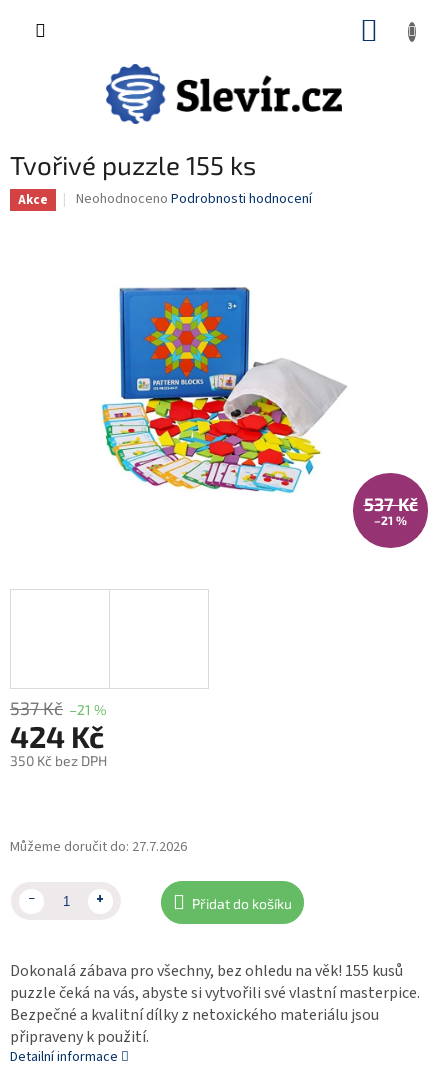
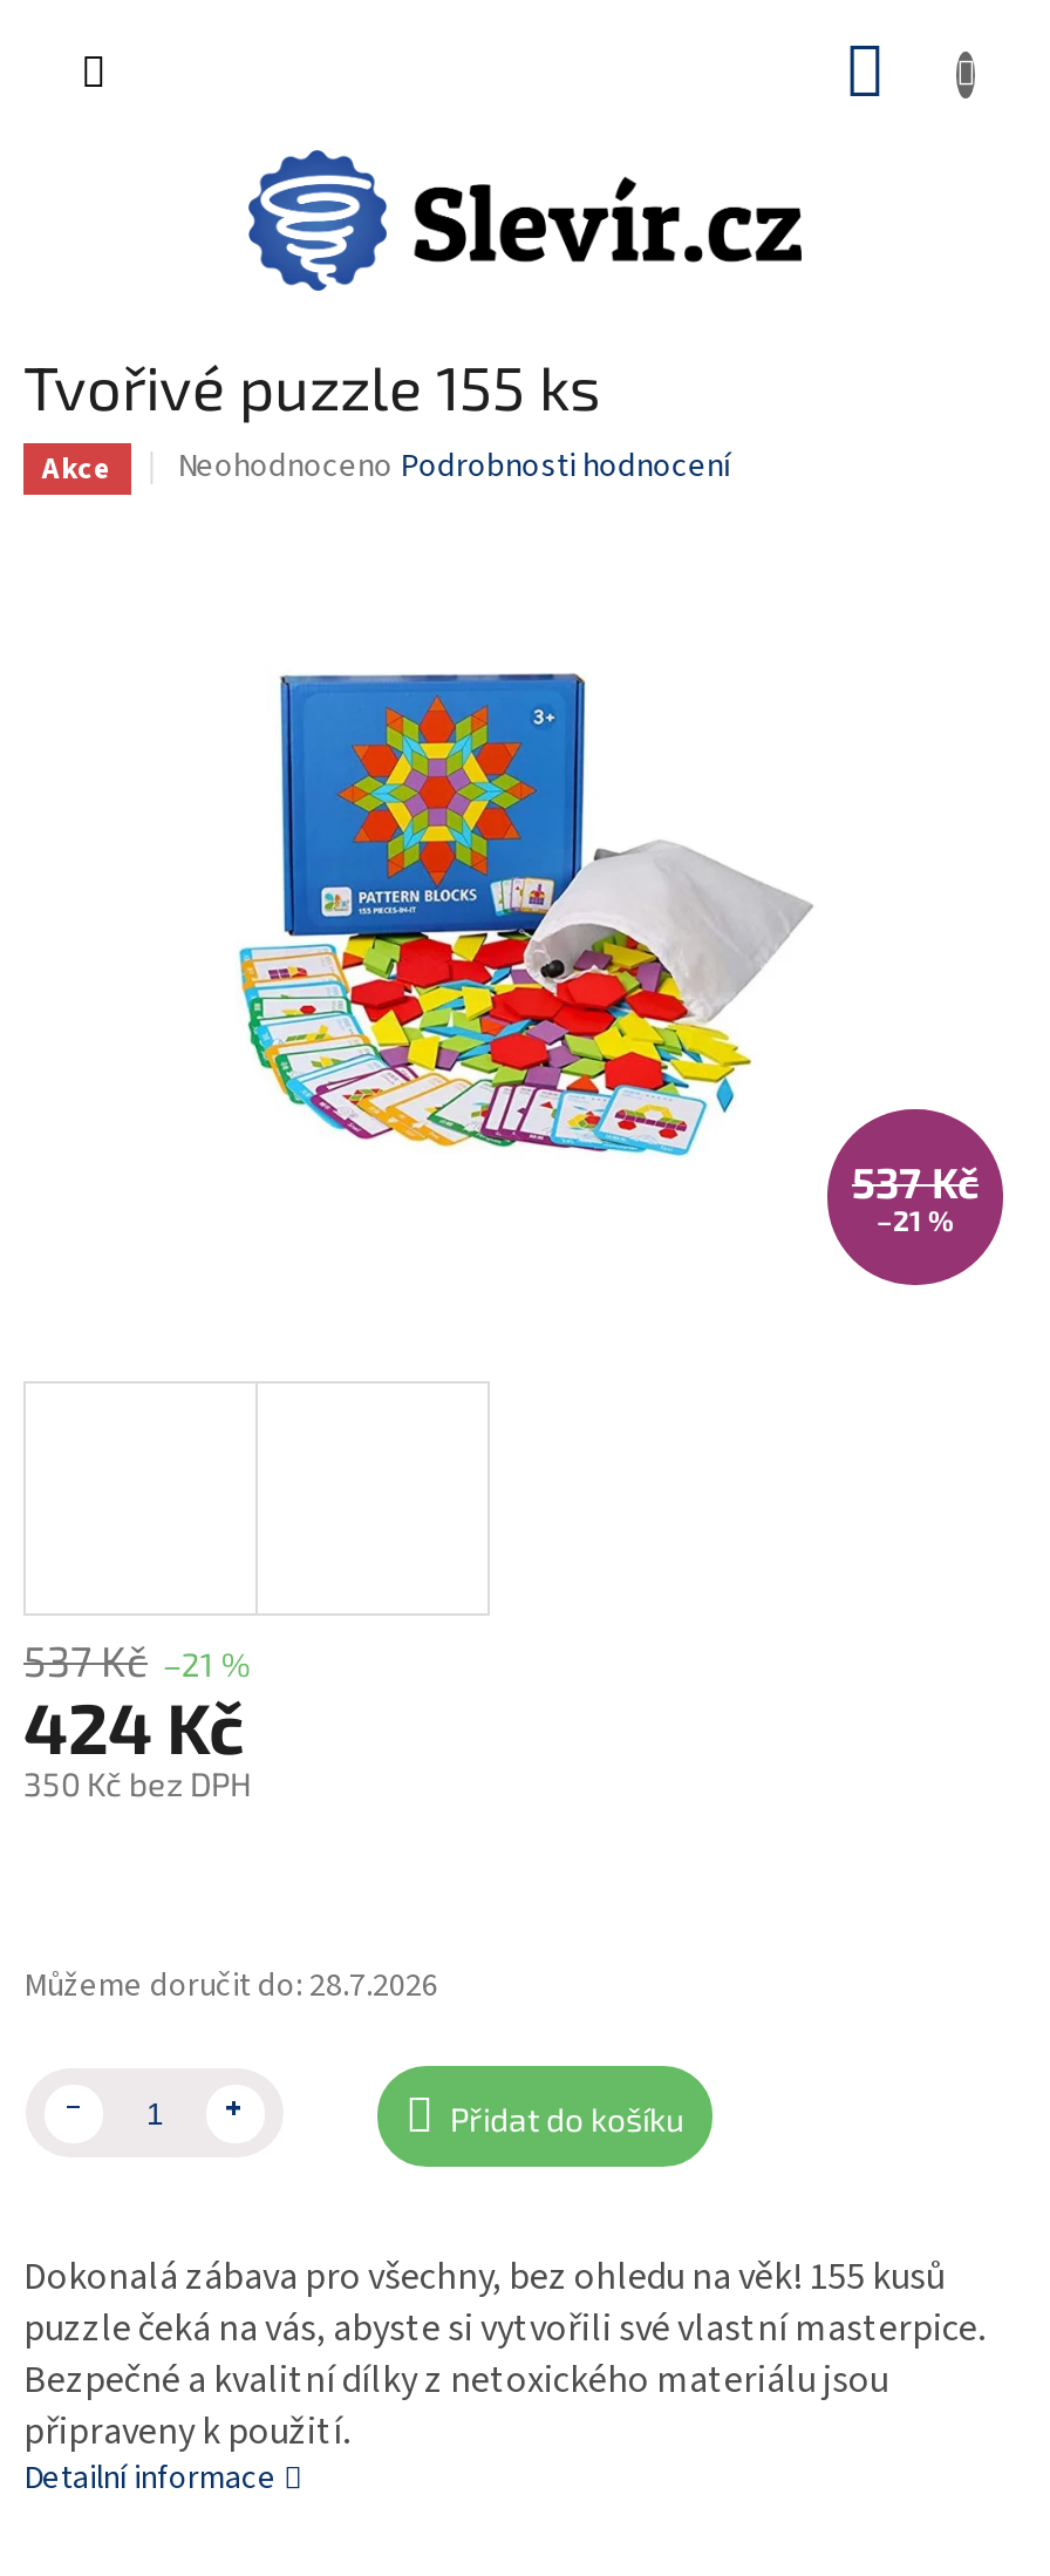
[10,837,187,857] Můžeme doručit do: 27.7.2026 -> [23,1963,438,2010] Můžeme doručit do: 28.7.2026

